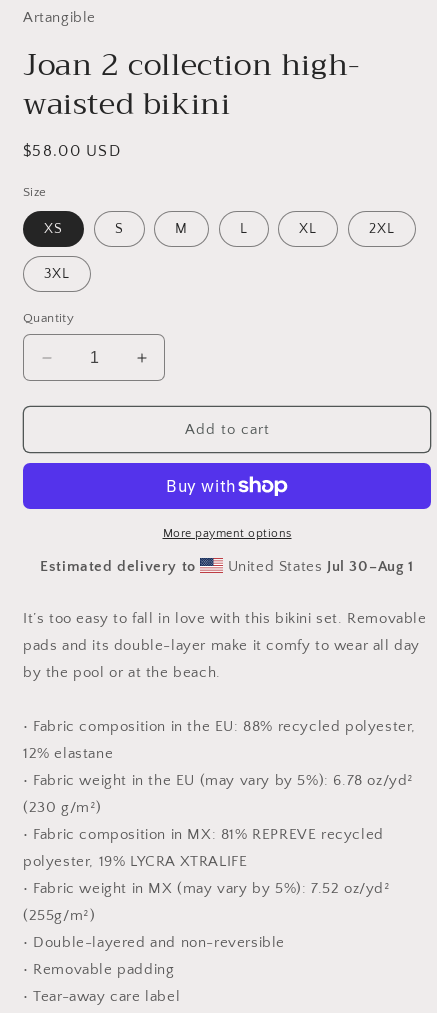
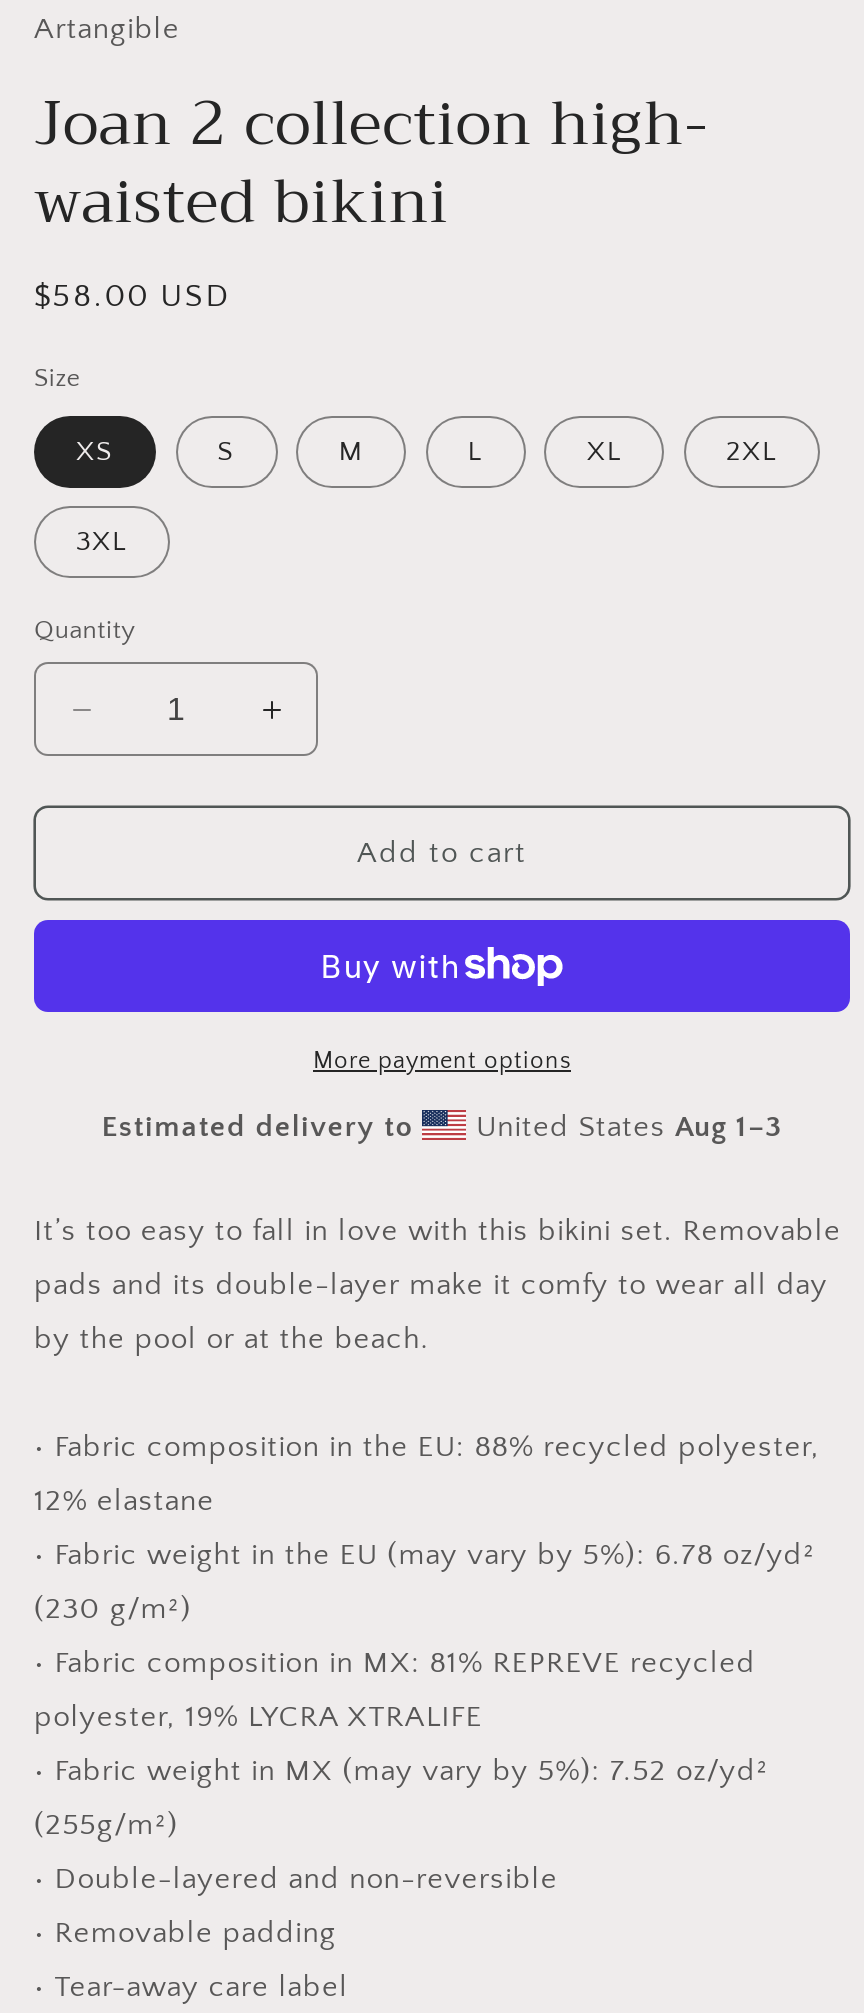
[223,558,414,575] United States Jul 30–Aug 1 -> [467,1110,783,1144] United States Aug 1–3

